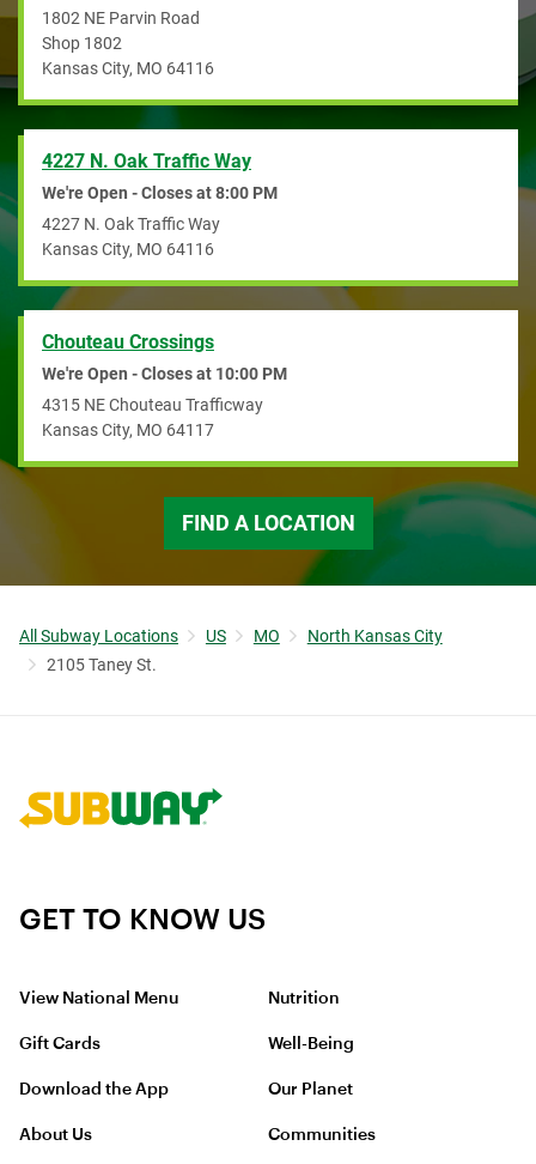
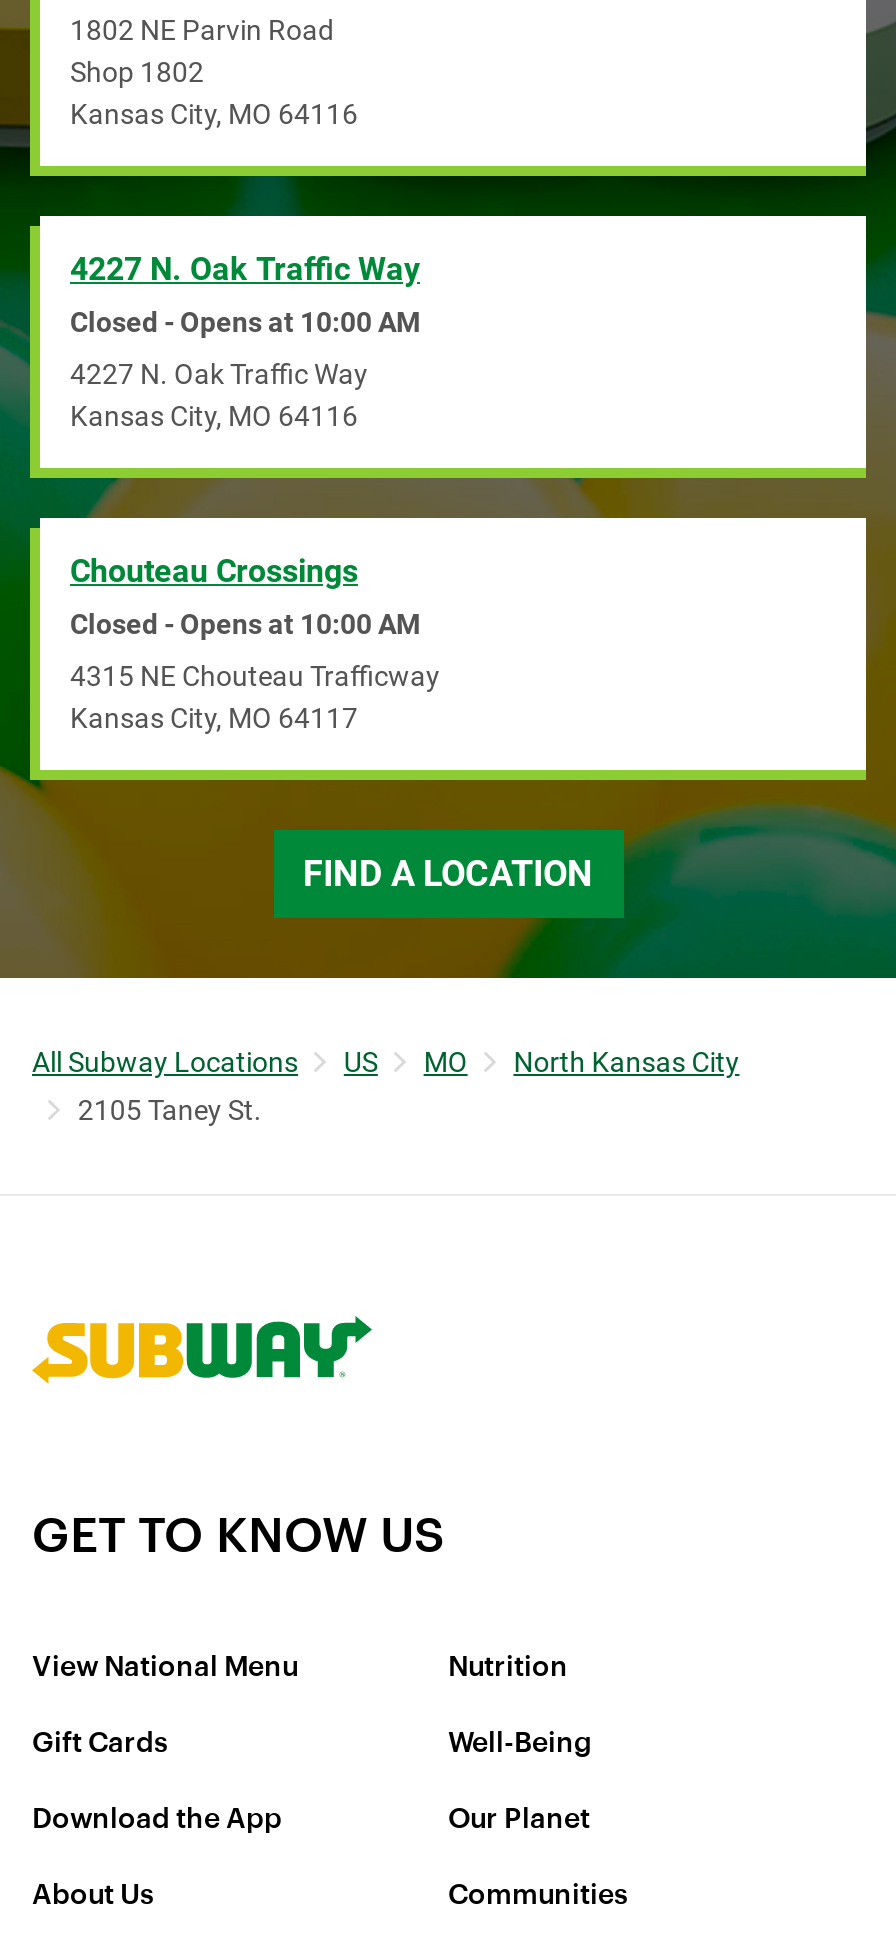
[42,184,278,203] We're Open - Closes at 8:00 PM -> [70,307,420,339] Closed - Opens at 10:00 AM
[42,365,287,384] We're Open - Closes at 10:00 PM -> [70,609,420,641] Closed - Opens at 10:00 AM

